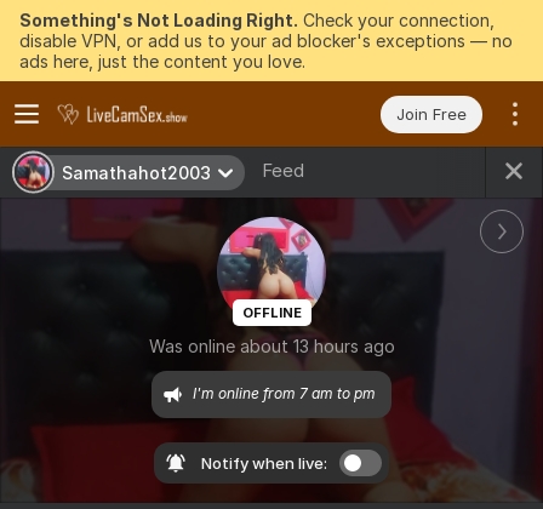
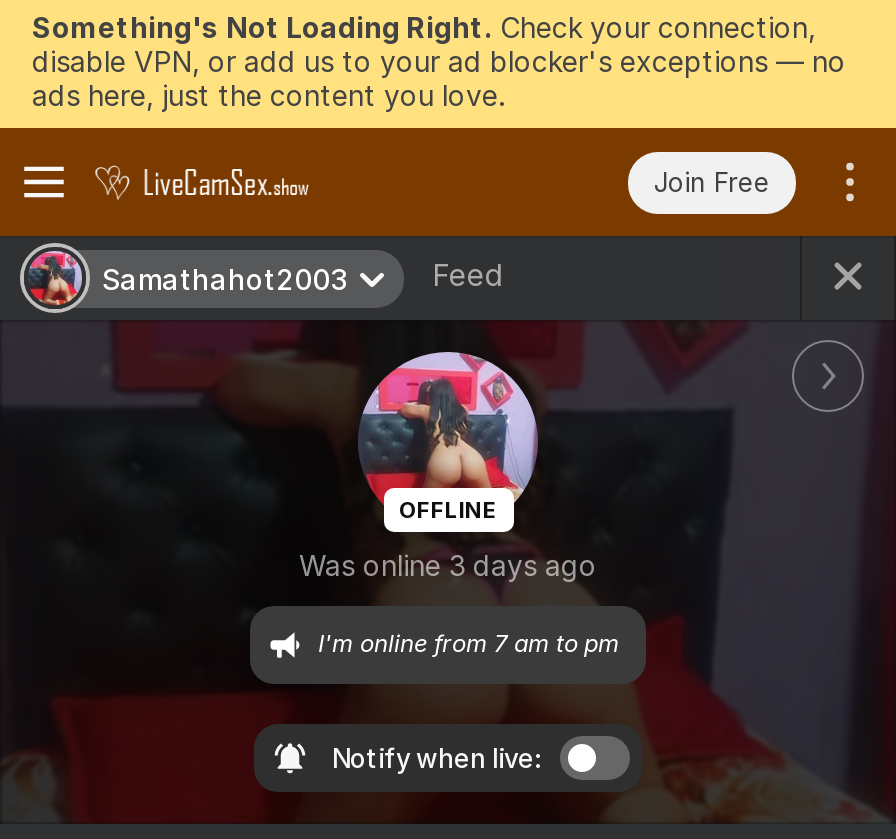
[148,336,395,357] Was online about 13 hours ago -> [299,549,597,583] Was online 3 days ago

